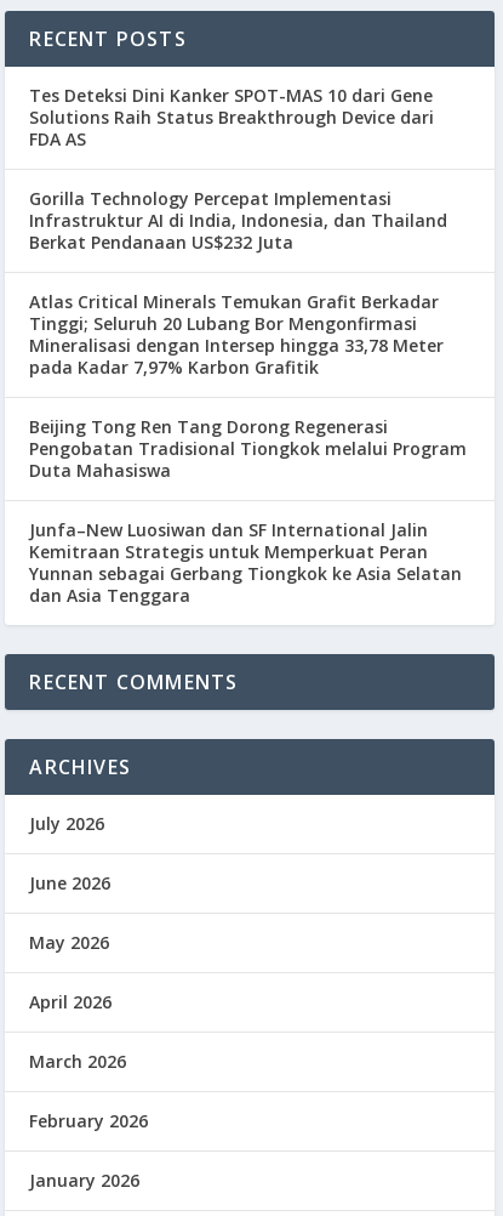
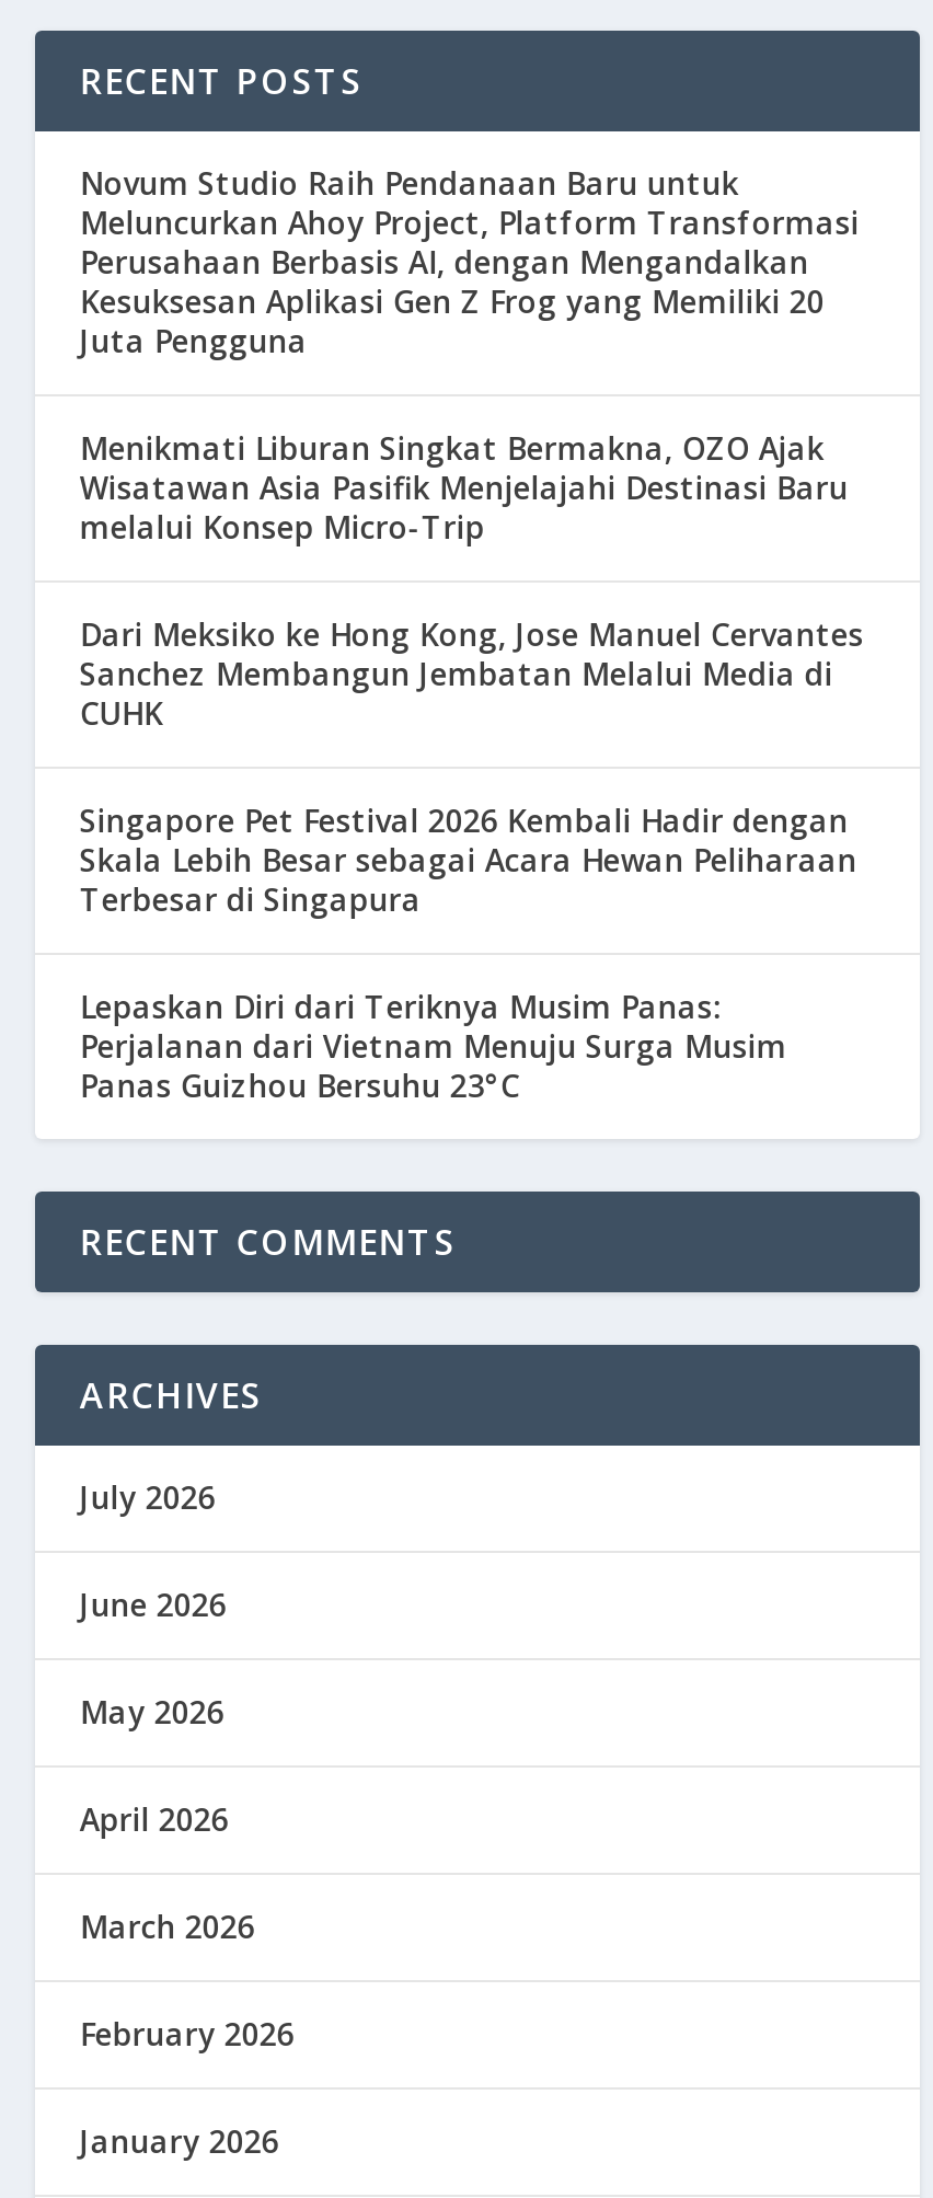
[30,84,434,151] Tes Deteksi Dini Kanker SPOT-MAS 10 dari Gene | Solutions Raih Status Breakthrough Device dari | FDA AS -> [80,162,859,362] Novum Studio Raih Pendanaan Baru untuk | Meluncurkan Ahoy Project, Platform Transformasi | Perusahaan Berbasis AI, dengan Mengandalkan | Kesuksesan Aplikasi Gen Z Frog yang Memiliki 20 | Juta Pengguna
[30,187,448,254] Gorilla Technology Percepat Implementasi | Infrastruktur AI di India, Indonesia, dan Thailand | Berkat Pendanaan US$232 Juta -> [80,427,848,548] Menikmati Liburan Singkat Bermakna, OZO Ajak | Wisatawan Asia Pasifik Menjelajahi Destinasi Baru | melalui Konsep Micro-Trip
[30,290,444,379] Atlas Critical Minerals Temukan Grafit Berkadar | Tinggi; Seluruh 20 Lubang Bor Mengonfirmasi | Mineralisasi dengan Intersep hingga 33,78 Meter | pada Kadar 7,97% Karbon Grafitik -> [80,614,864,734] Dari Meksiko ke Hong Kong, Jose Manuel Cervantes | Sanchez Membangun Jembatan Melalui Media di | CUHK
[30,415,467,482] Beijing Tong Ren Tang Dorong Regenerasi | Pengobatan Tradisional Tiongkok melalui Program | Duta Mahasiswa -> [80,800,857,920] Singapore Pet Festival 2026 Kembali Hadir dengan | Skala Lebih Besar sebagai Acara Hewan Peliharaan | Terbesar di Singapura
[30,518,462,607] Junfa–New Luosiwan dan SF International Jalin | Kemitraan Strategis untuk Memperkuat Peran | Yunnan sebagai Gerbang Tiongkok ke Asia Selatan | dan Asia Tenggara -> [80,986,787,1106] Lepaskan Diri dari Teriknya Musim Panas: | Perjalanan dari Vietnam Menuju Surga Musim | Panas Guizhou Bersuhu 23°C

